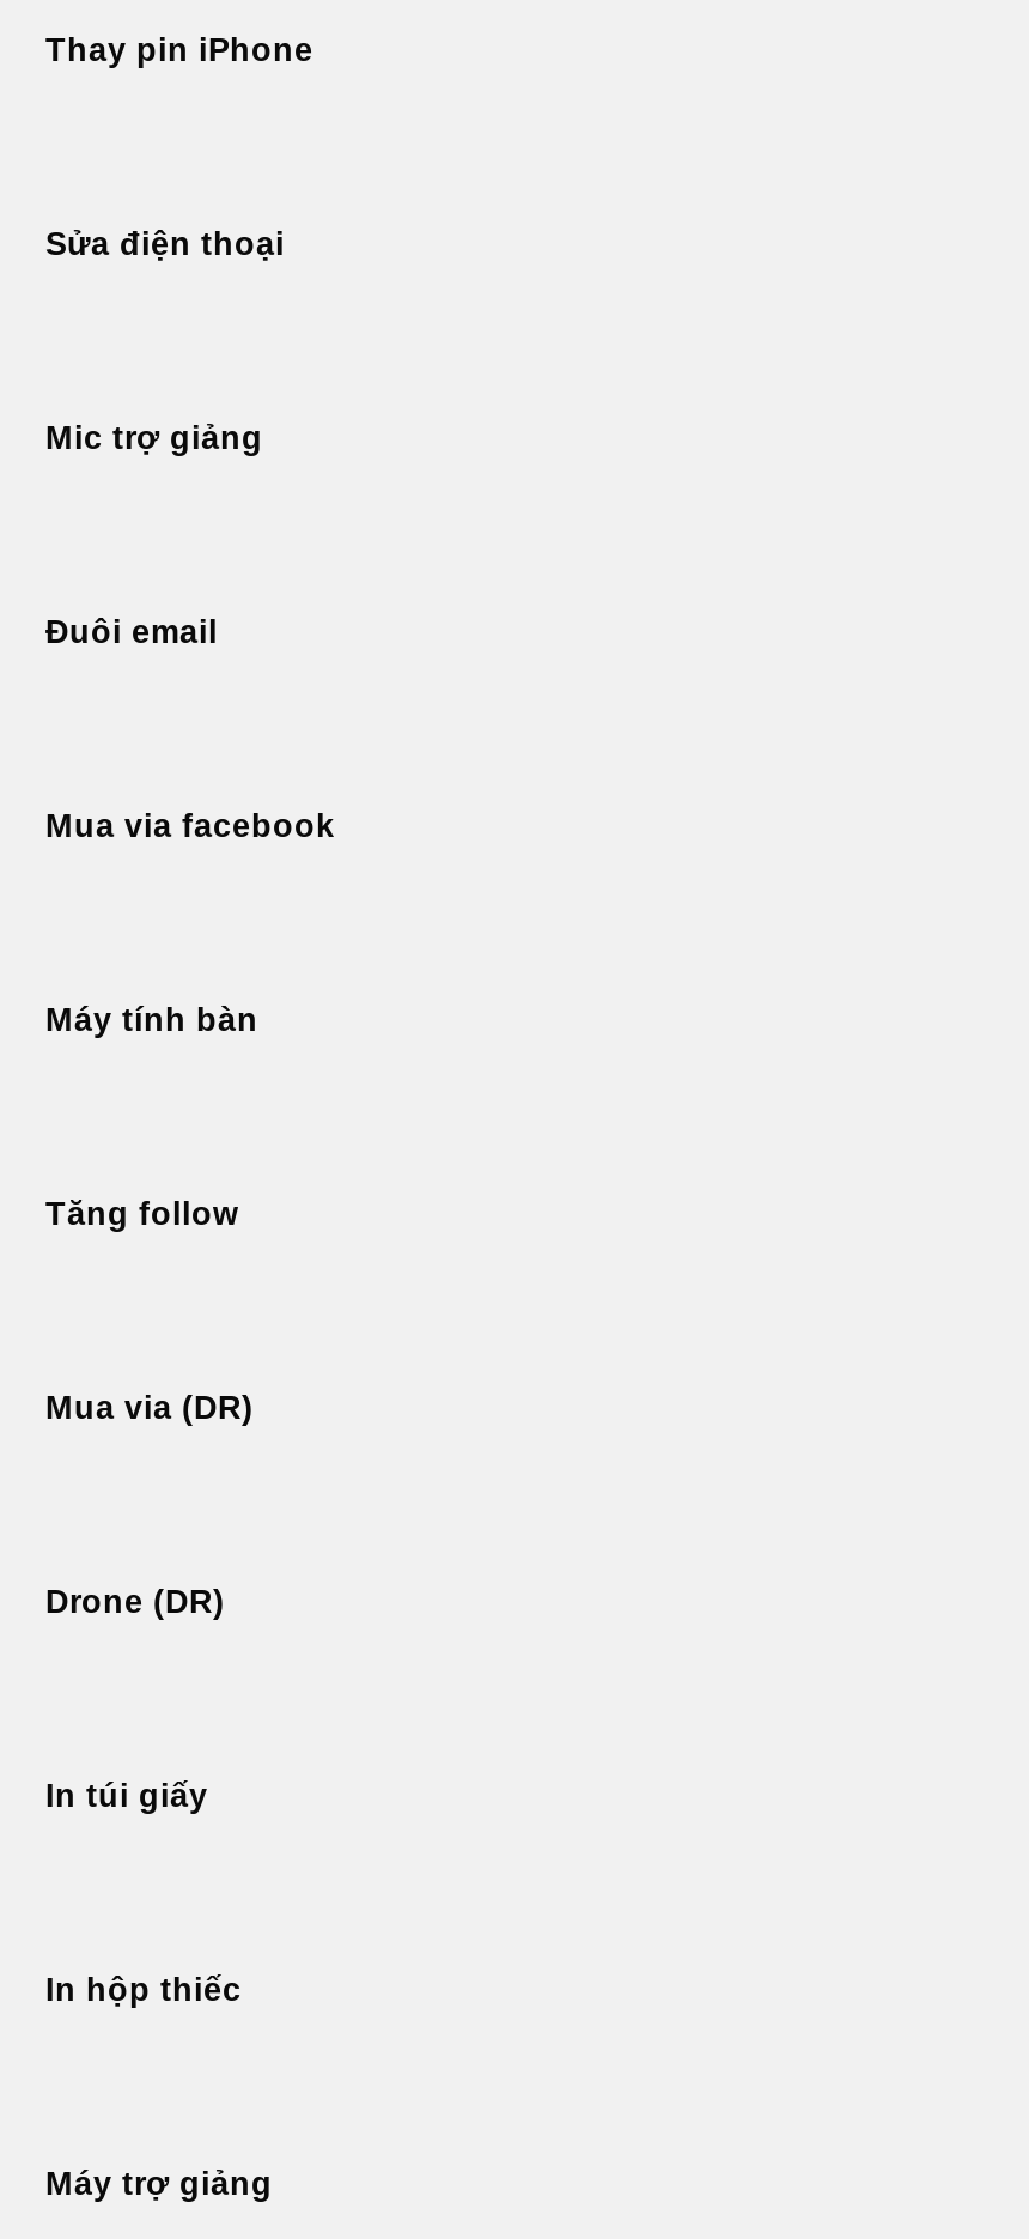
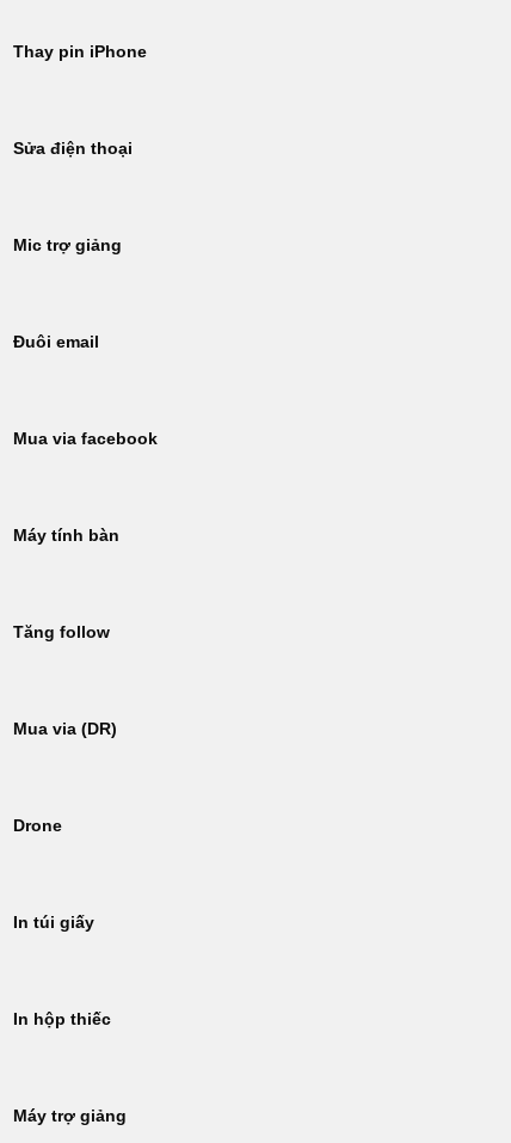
[45,1585,225,1620] Drone (DR) -> [13,817,62,835] Drone

